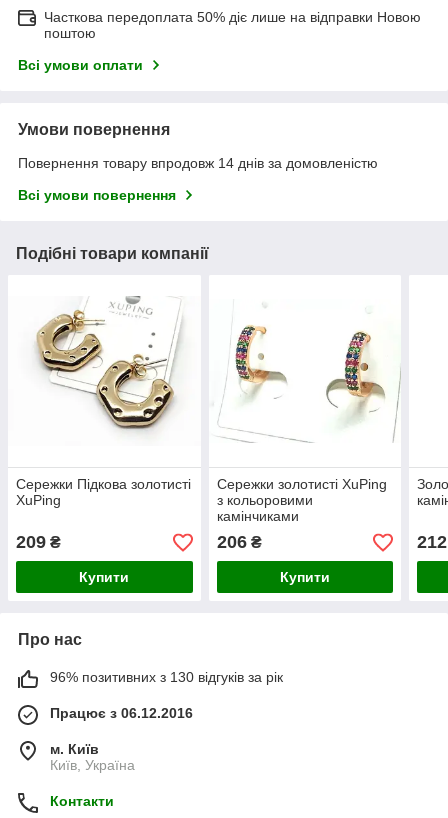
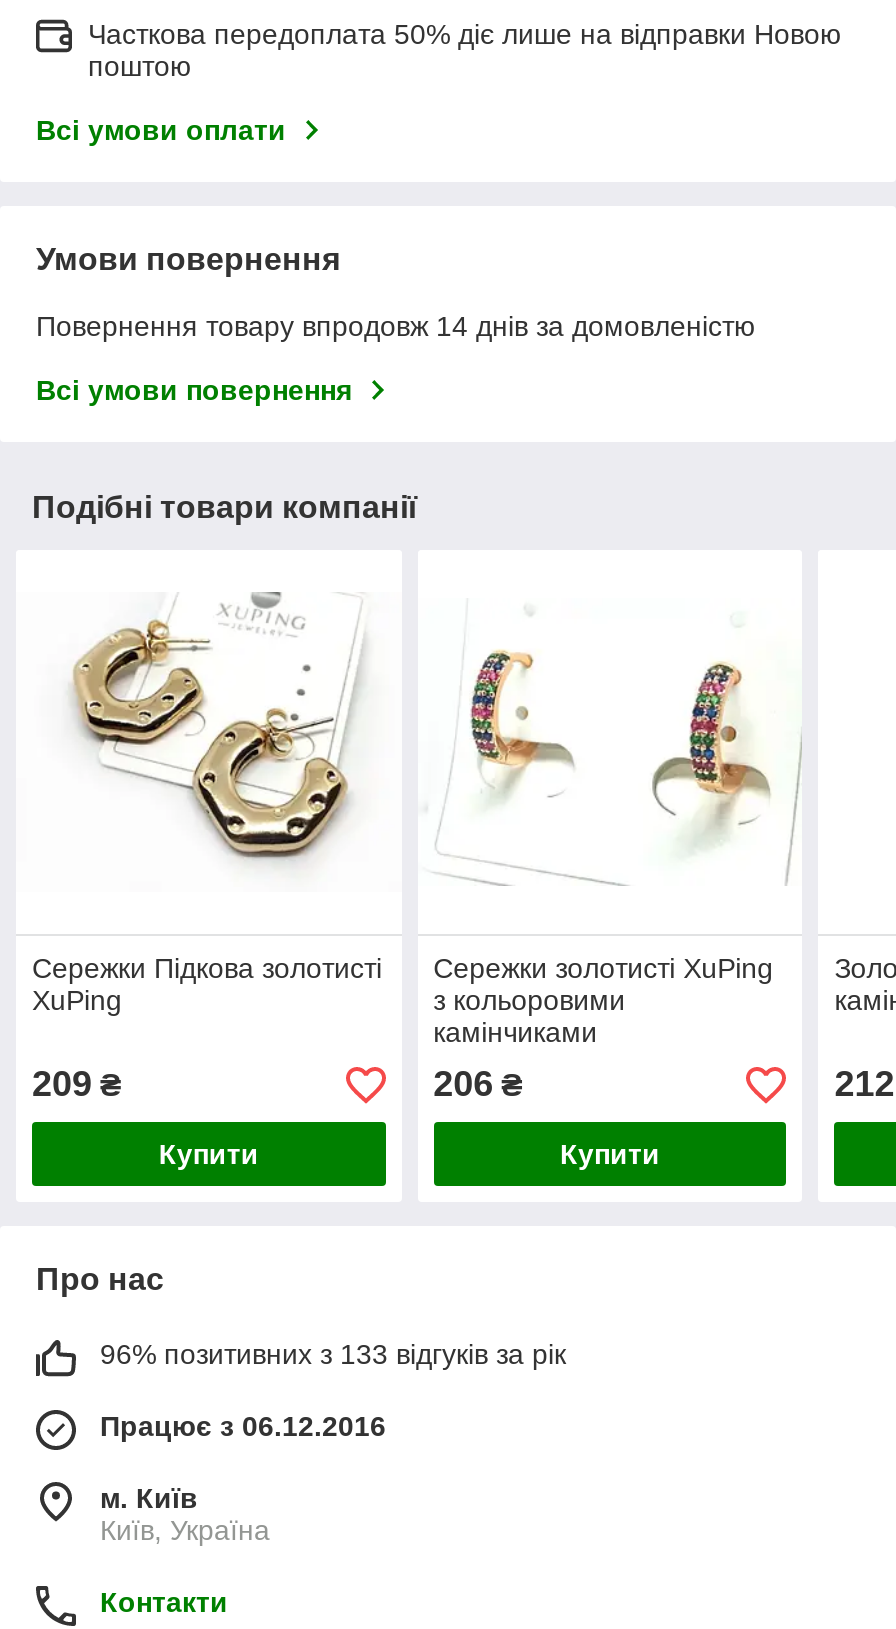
[50,669,283,685] 96% позитивних з 130 відгуків за рік -> [100,1339,566,1371] 96% позитивних з 133 відгуків за рік

